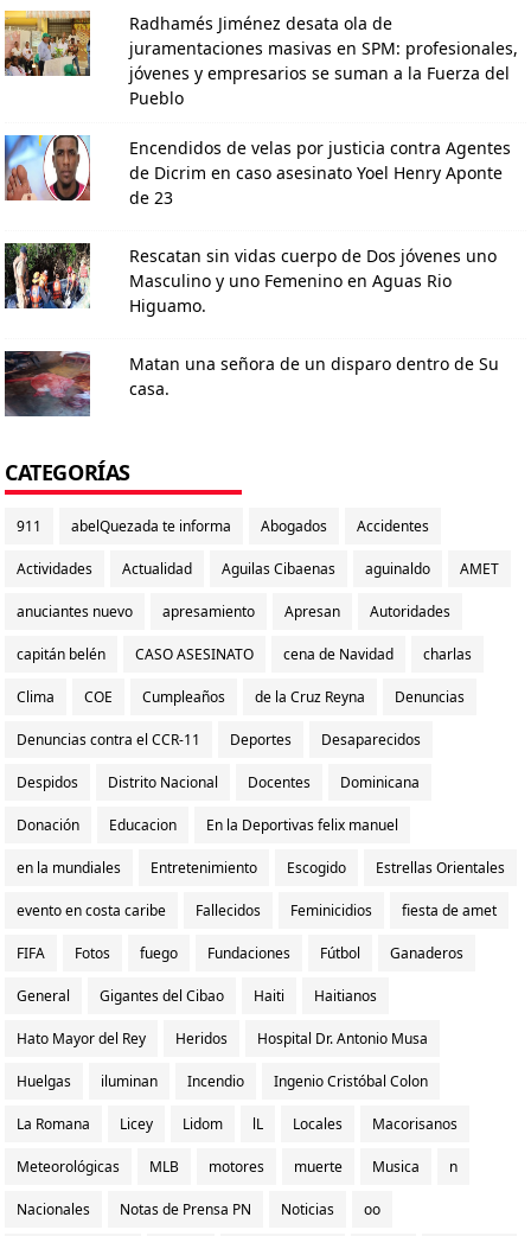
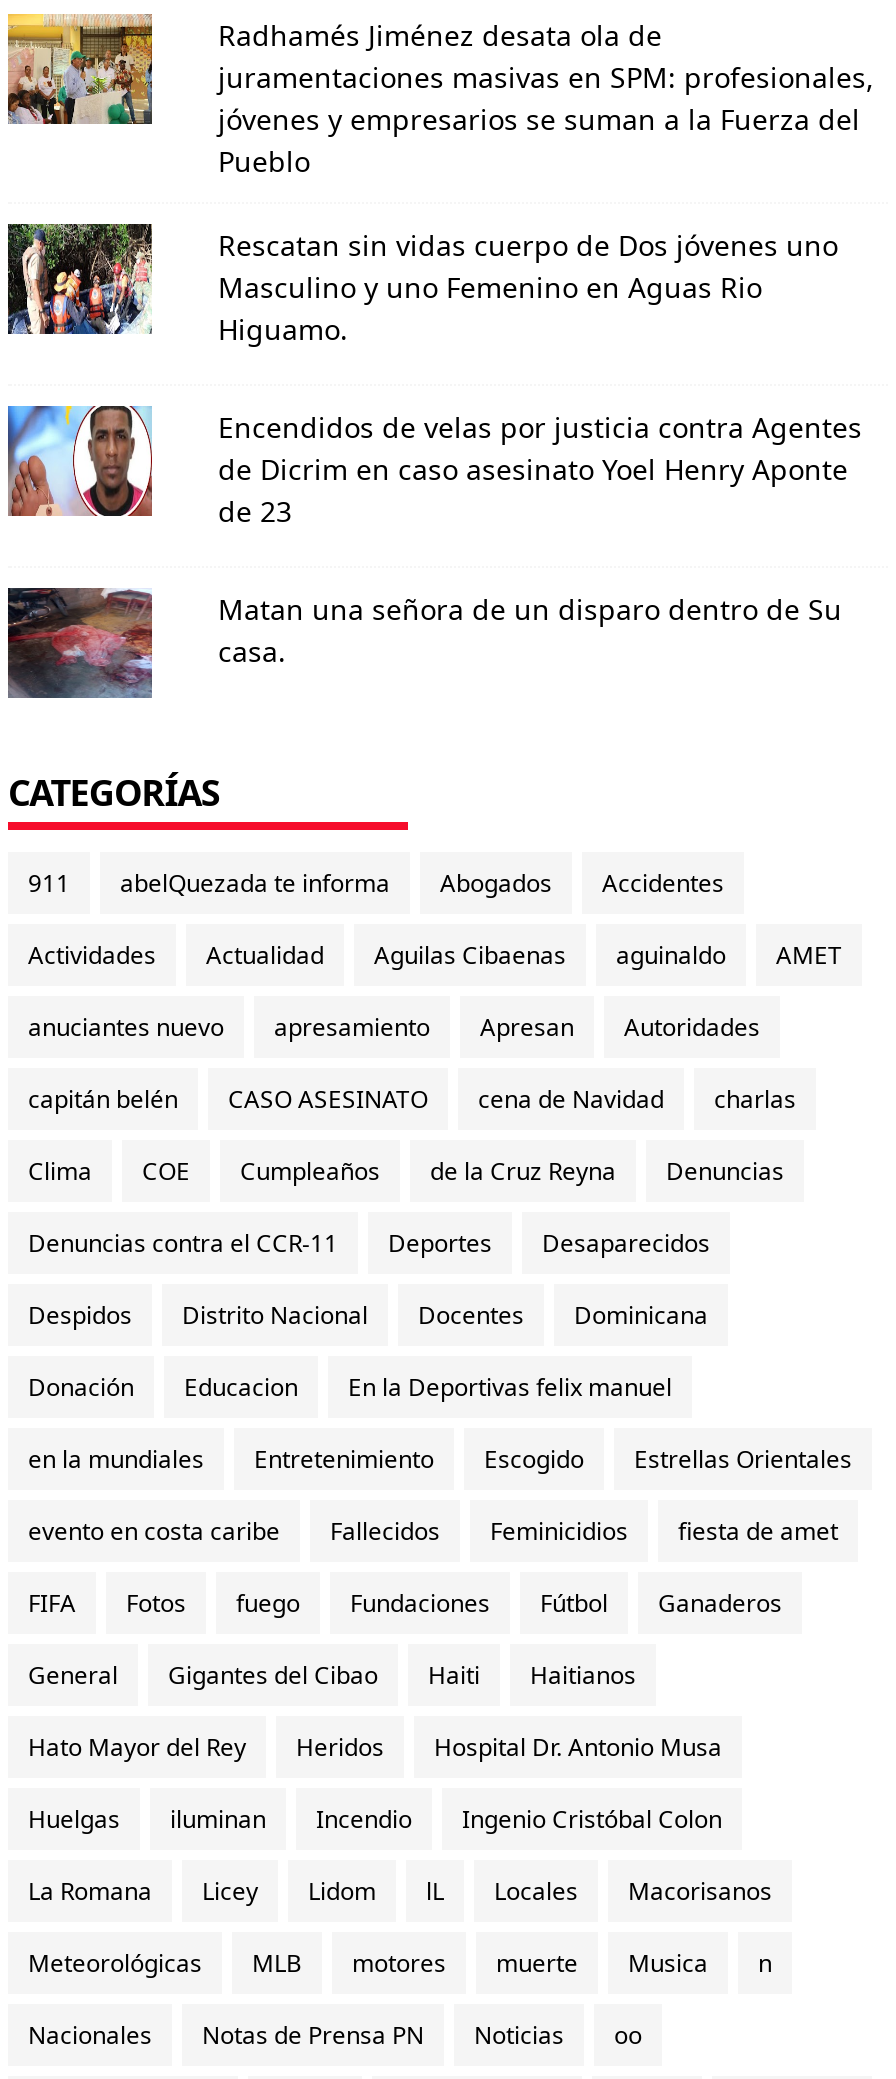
moved [0,133,511,208] -> [0,402,862,529]: [image] | Encendidos de velas por justicia contra Agentes | de Dicrim en caso asesinato Yoel Henry Aponte | de 23
moved [5,242,497,316] -> [6,222,838,347]: [image] | Rescatan sin vidas cuerpo de Dos jóvenes uno | Masculino y uno Femenino en Aguas Rio | Higuamo.

